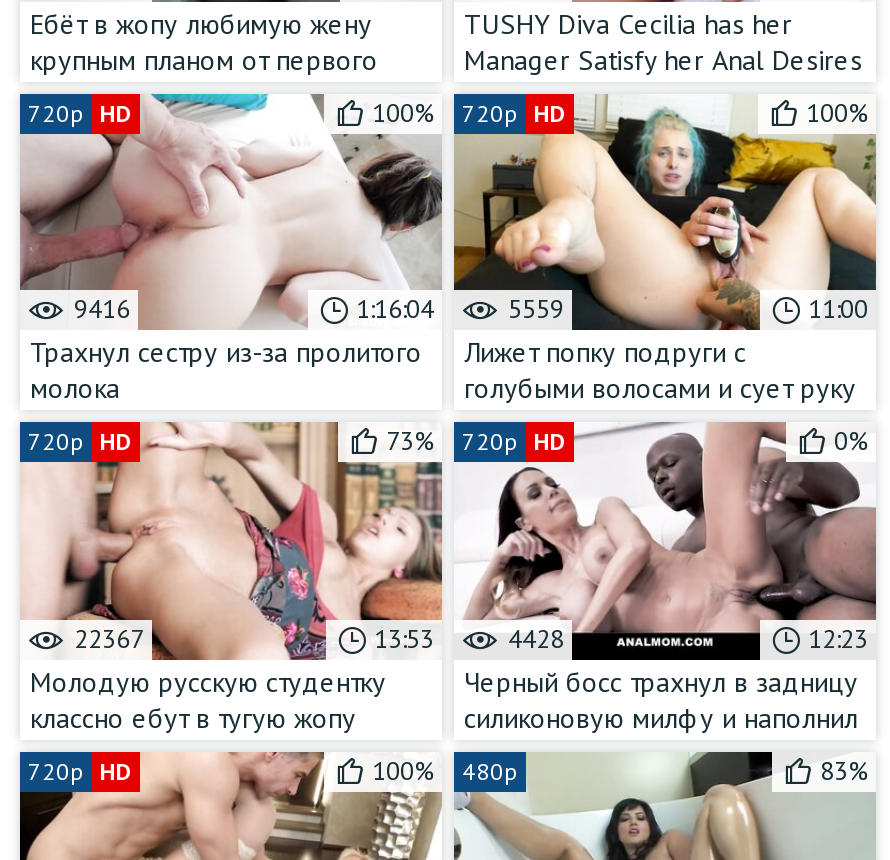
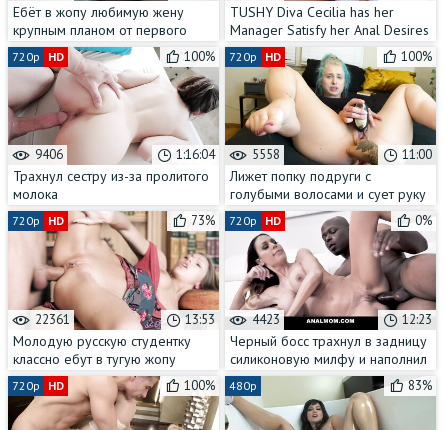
[68,293,130,327] 9416 -> [32,146,63,163] 9406
[356,293,564,327] 1:16:04 5559 -> [176,146,280,163] 1:16:04 5558
[68,622,144,656] 22367 -> [32,311,70,328] 22361
[502,622,564,656] 4428 -> [249,311,280,328] 4423

